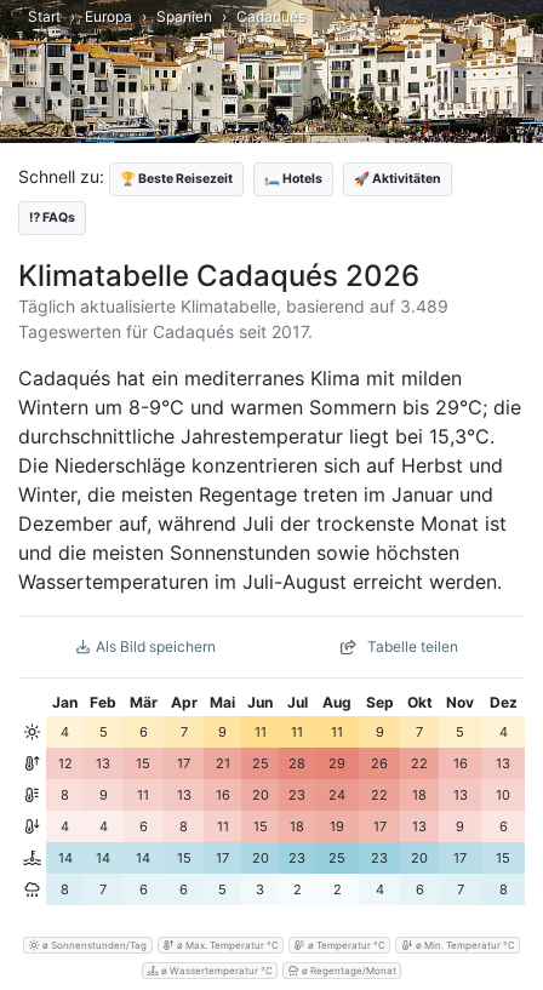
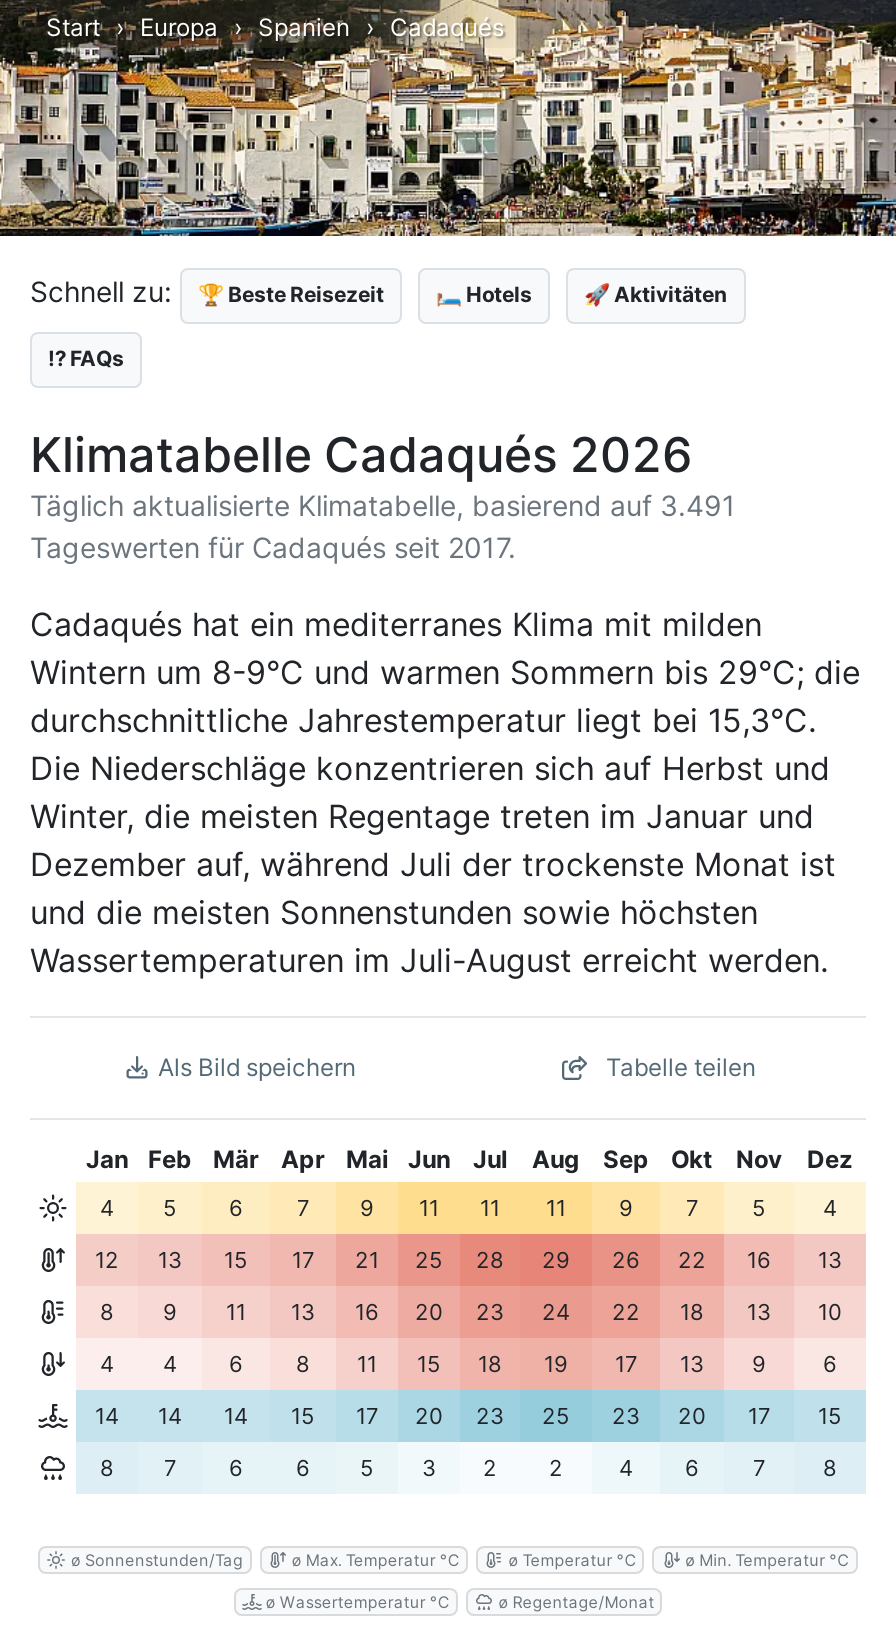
[18,296,448,316] Täglich aktualisierte Klimatabelle, basierend auf 3.489 -> [30,488,736,522] Täglich aktualisierte Klimatabelle, basierend auf 3.491

